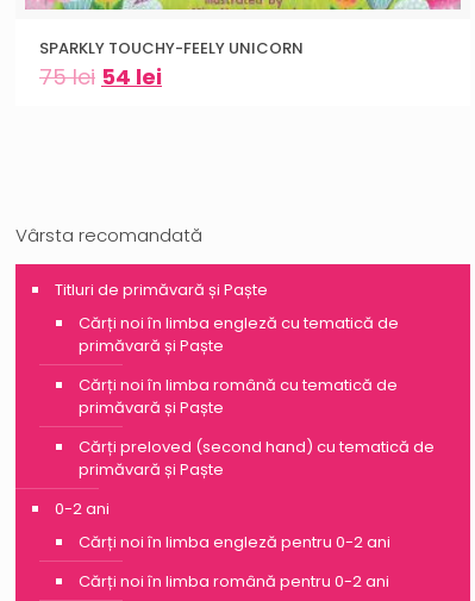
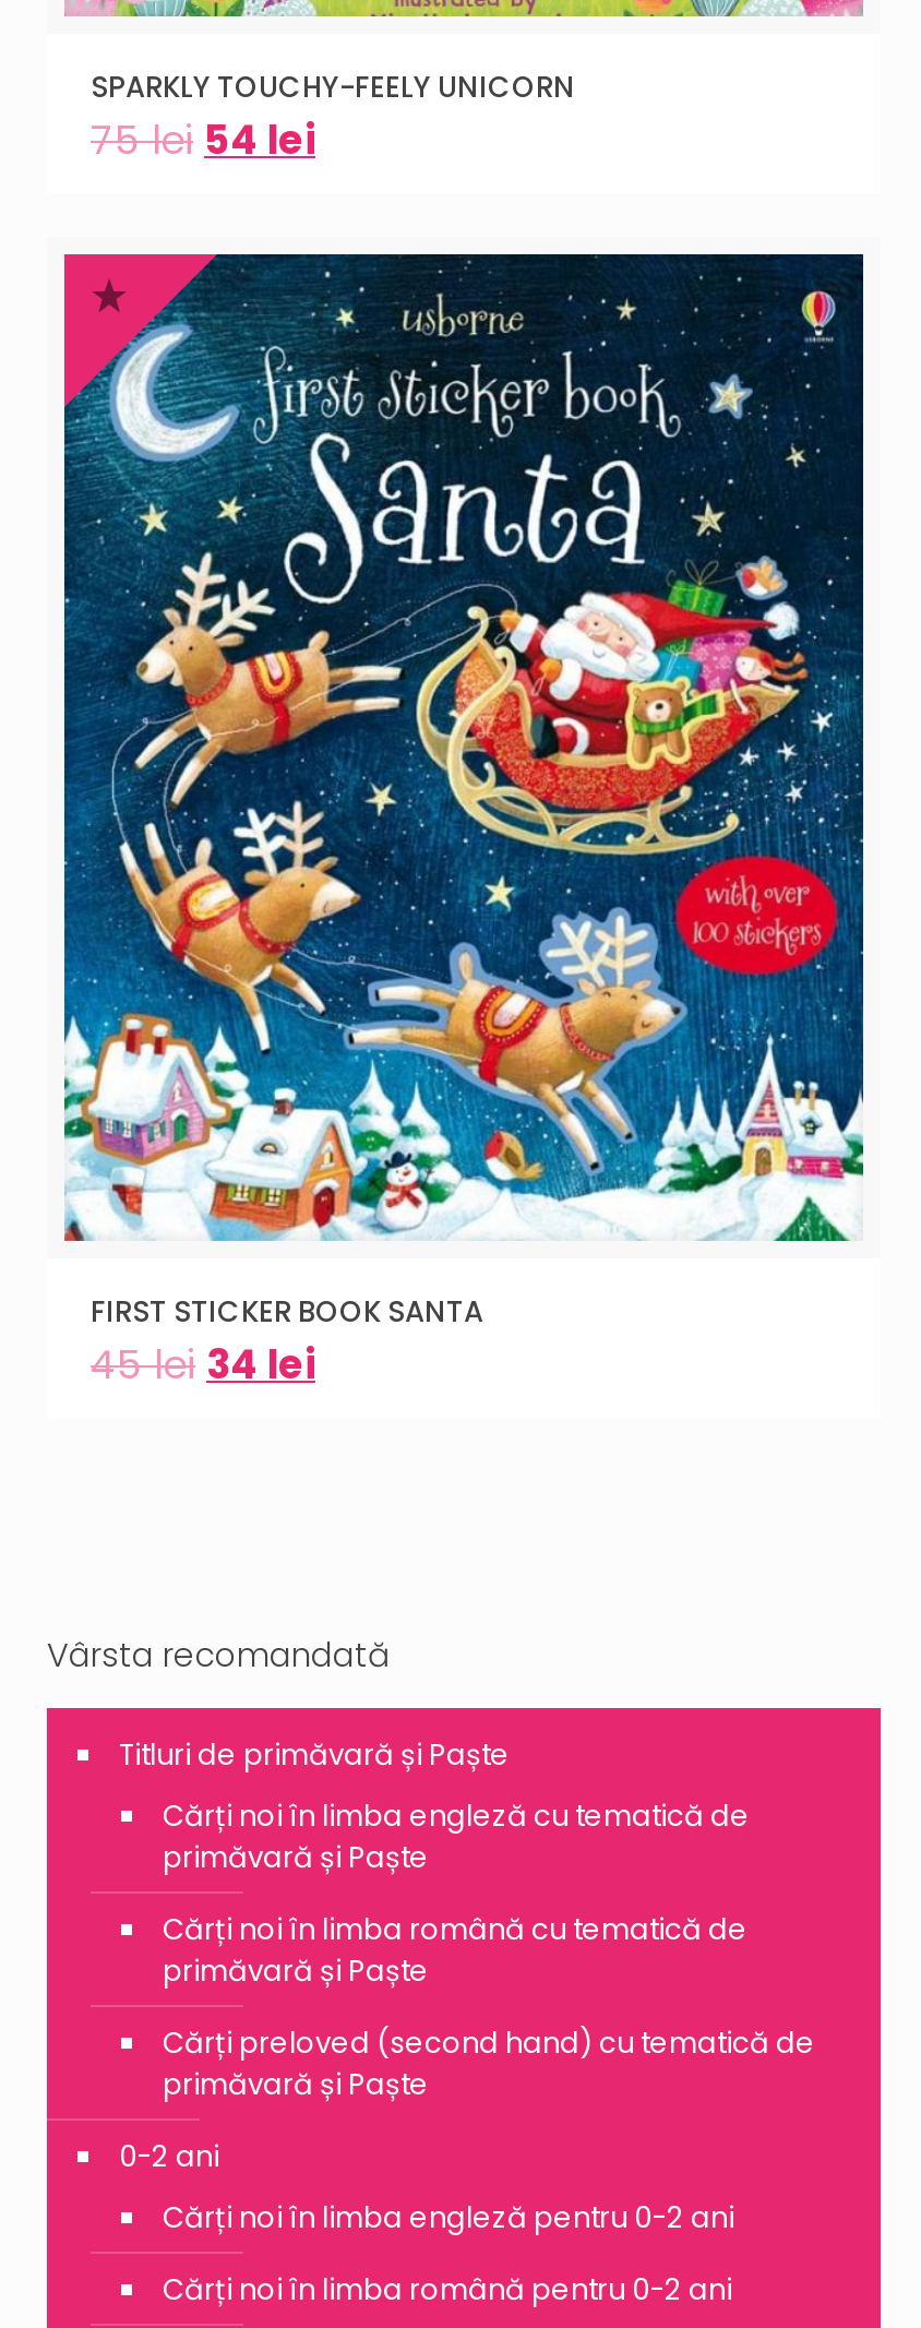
none -> [62,251,865,1392] [image] | FIRST STICKER BOOK SANTA | 45lei 34 lei

